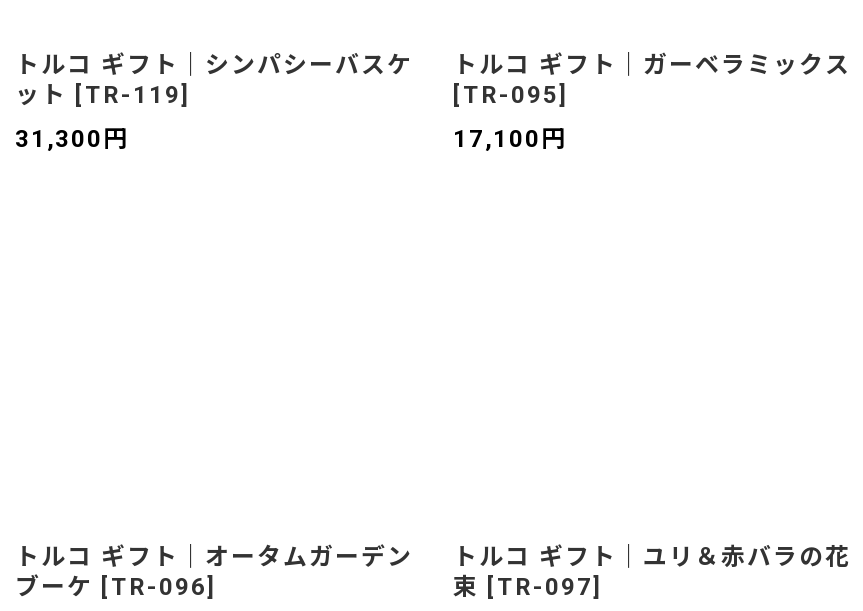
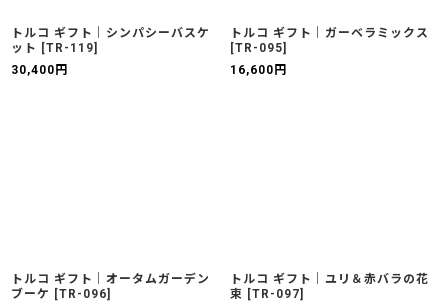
[15,125,129,153] 31,300円 -> [11,63,68,77] 30,400円
[453,125,567,153] 17,100円 -> [230,63,287,77] 16,600円

